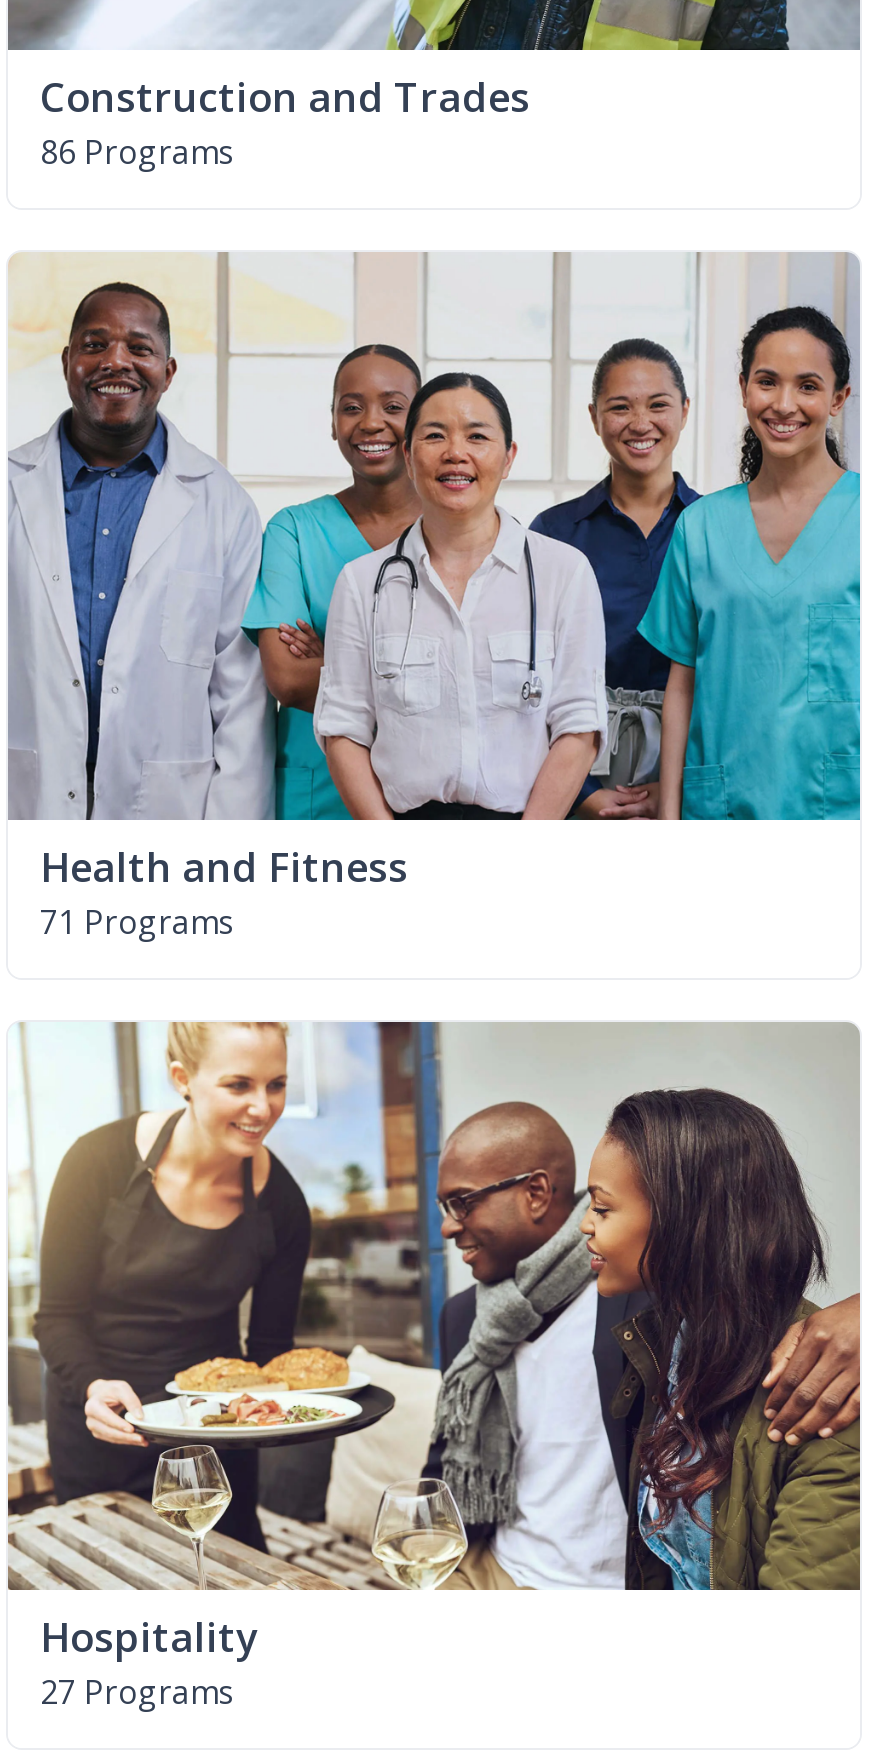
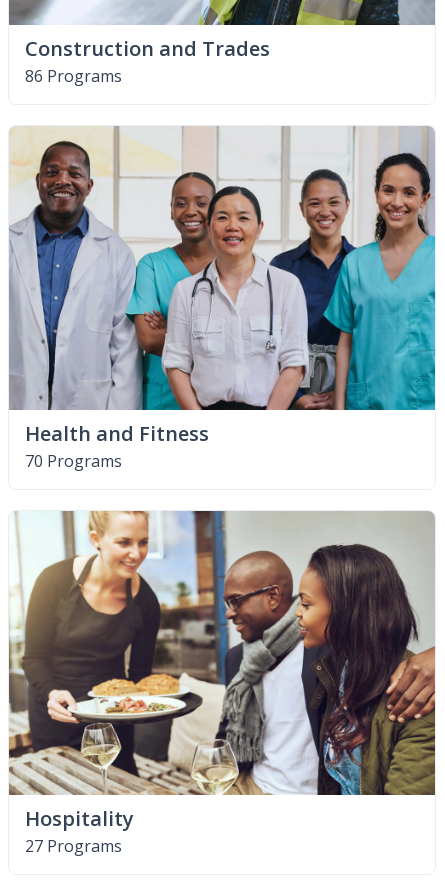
[40,901,234,945] 71 Programs -> [25,450,122,472] 70 Programs

